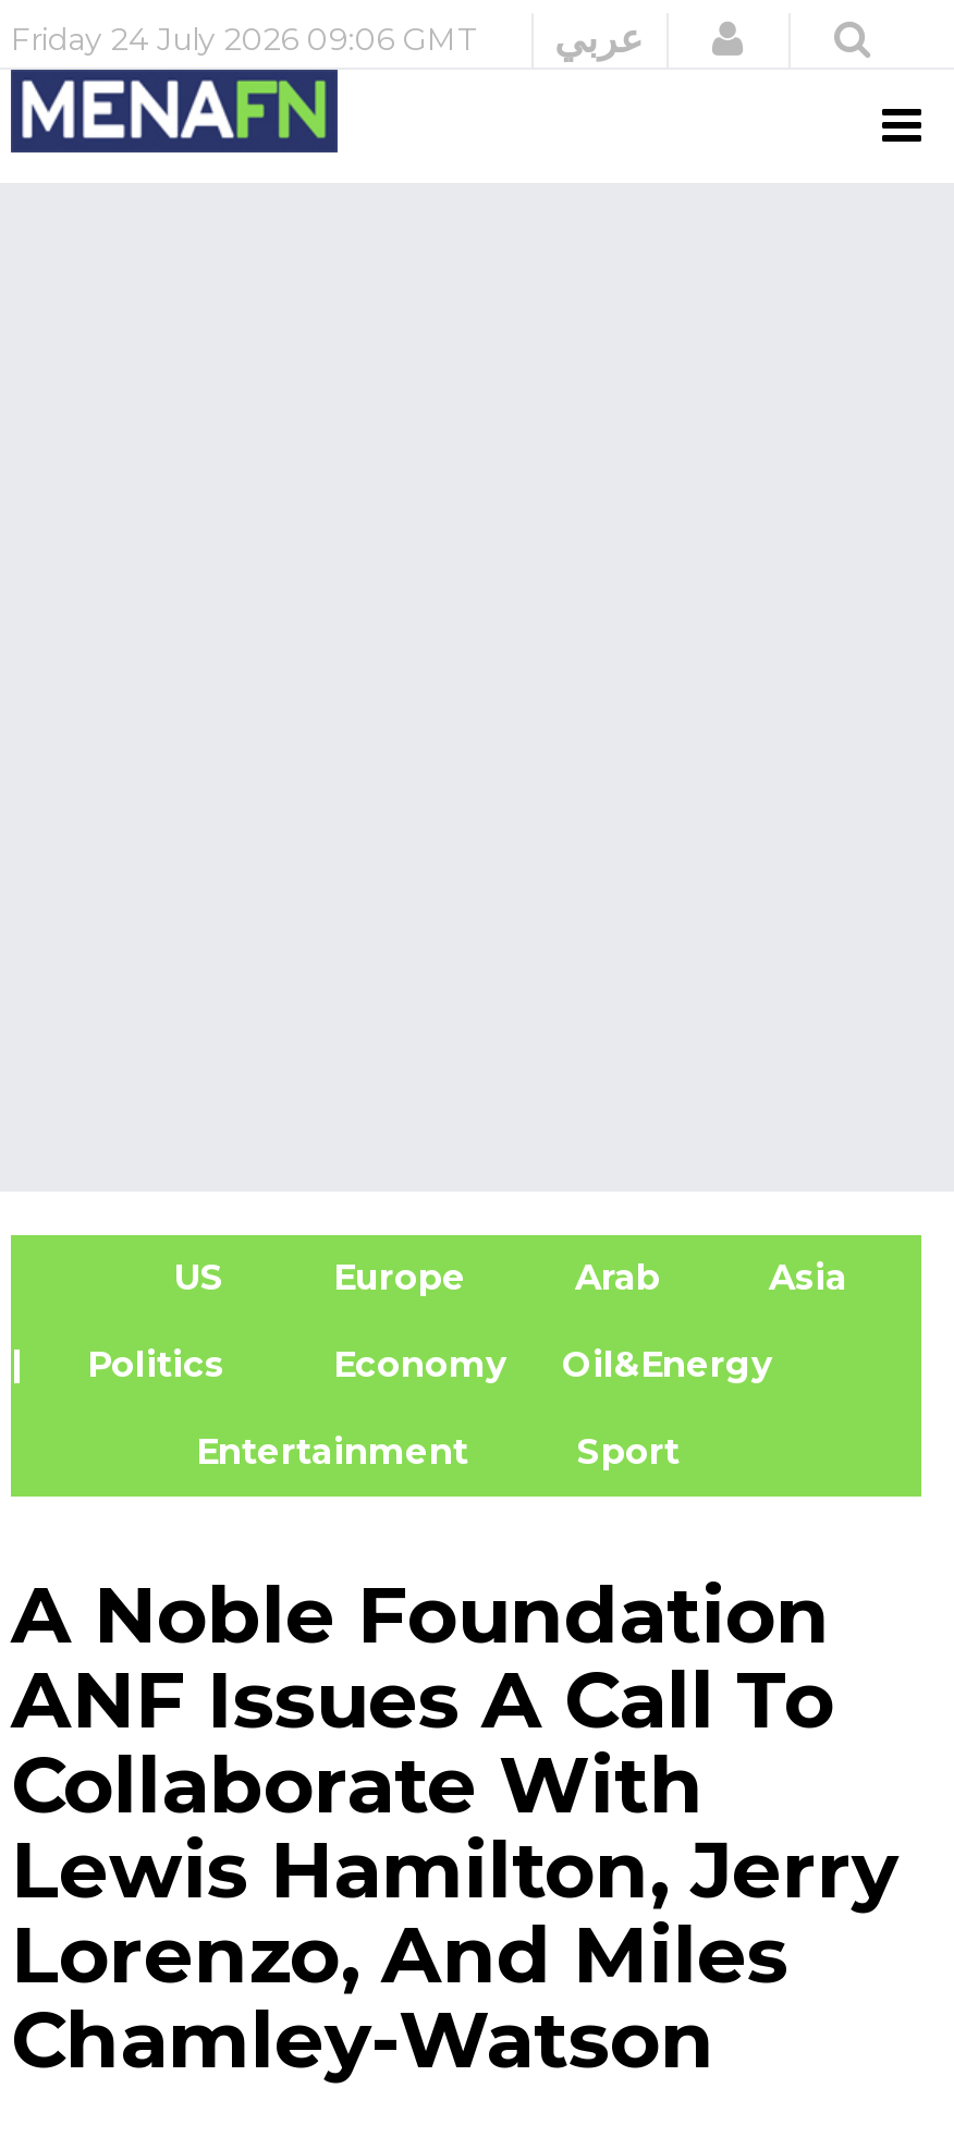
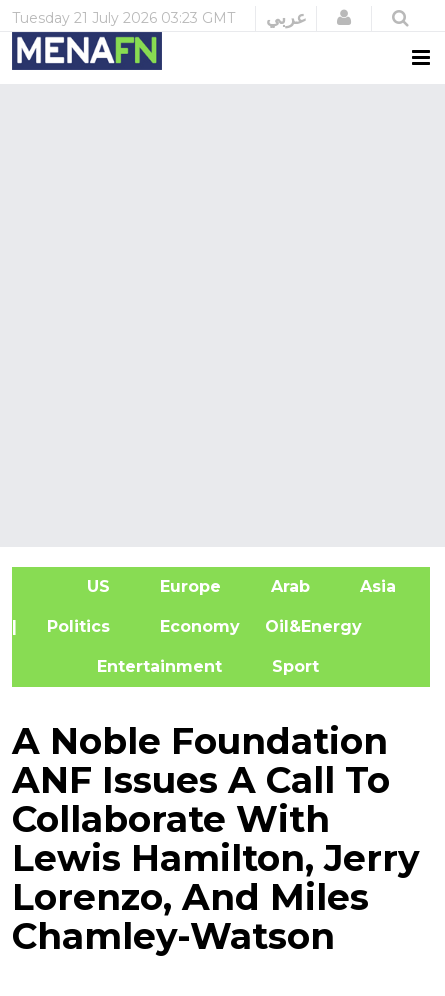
[11,20,475,59] Friday 24 July 2026 09:06 GMT -> [12,9,235,27] Tuesday 21 July 2026 03:23 GMT

